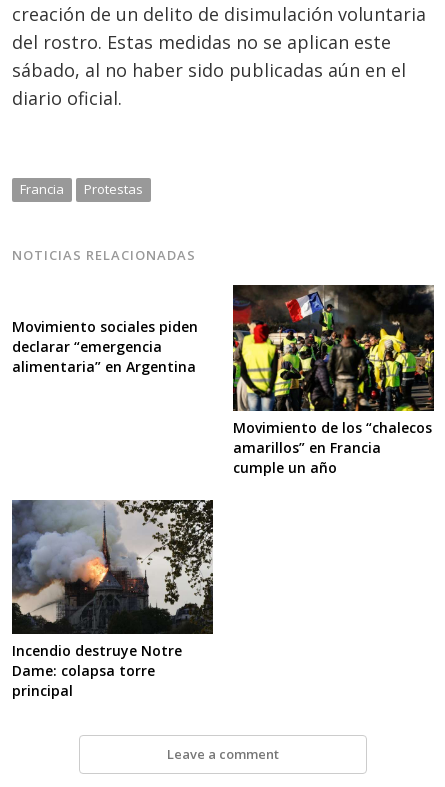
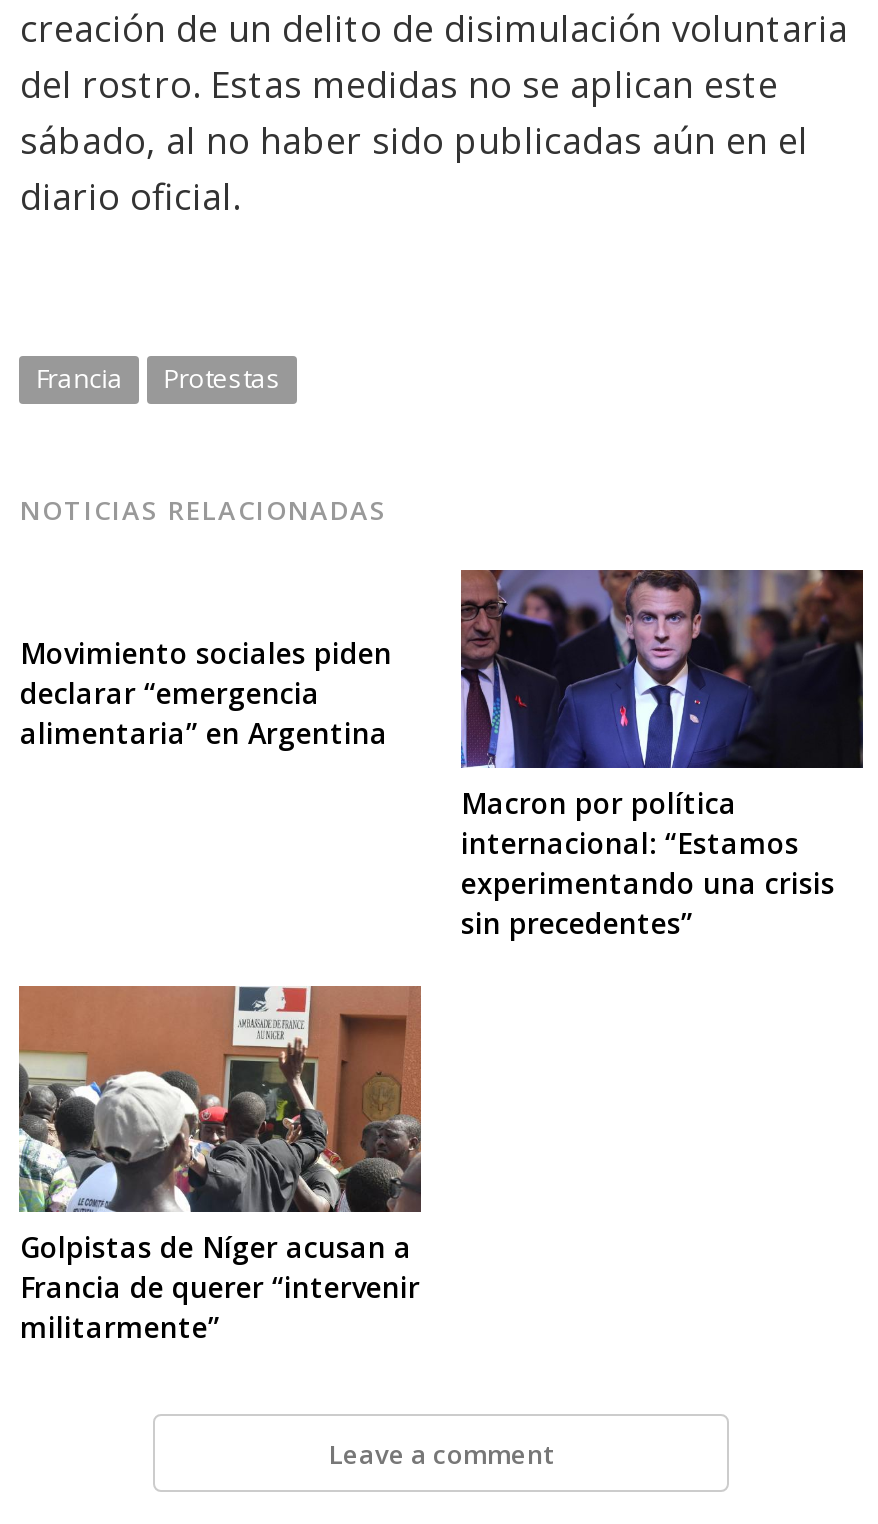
[232,284,434,477] [image] | Movimiento de los “chalecos | amarillos” en Francia | cumple un año -> [459,568,863,941] [image] | Macron por política | internacional: “Estamos | experimentando una crisis | sin precedentes”
[11,499,214,700] [image] | Incendio destruye Notre | Dame: colapsa torre | principal -> [17,984,423,1346] [image] | Golpistas de Níger acusan a | Francia de querer “intervenir | militarmente”

